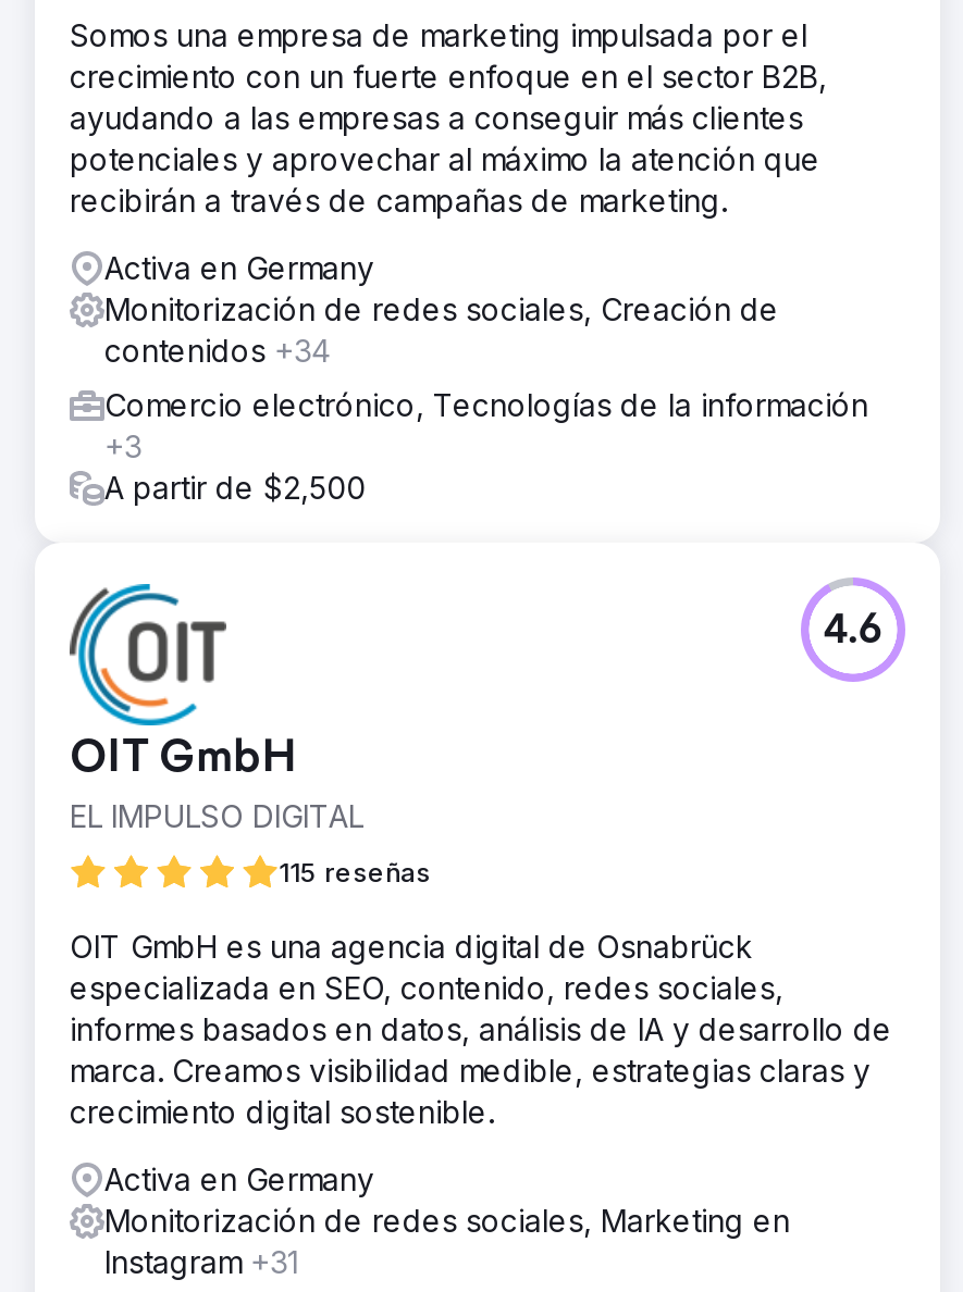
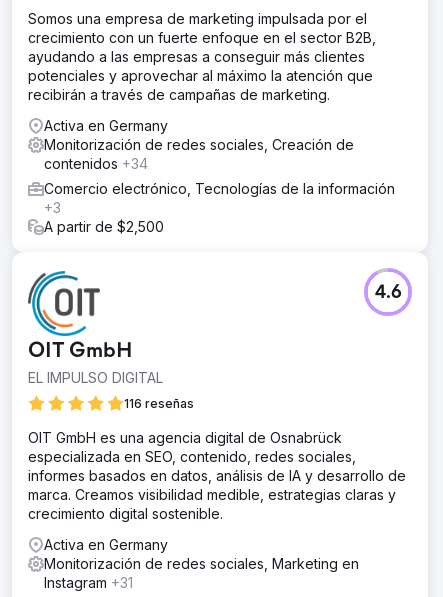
[279,855,431,888] 115 reseñas -> [124,396,194,411] 116 reseñas

